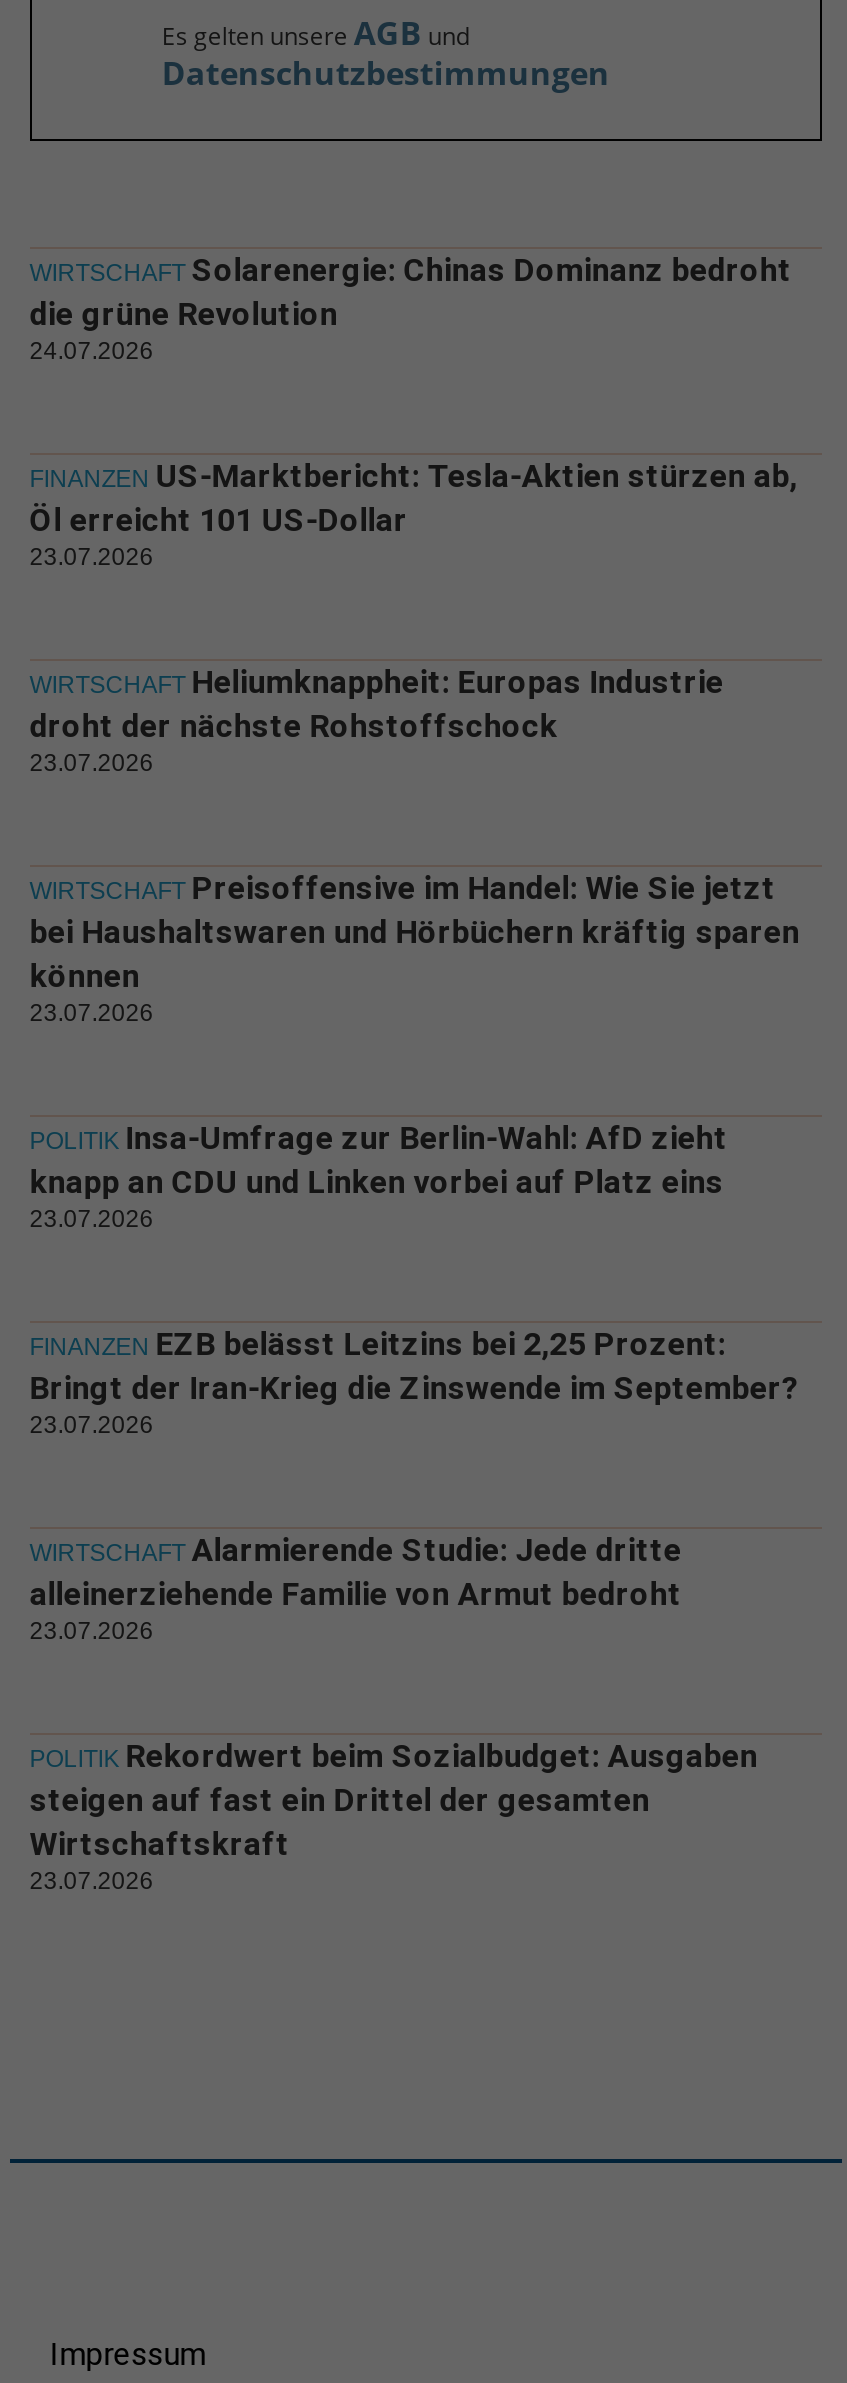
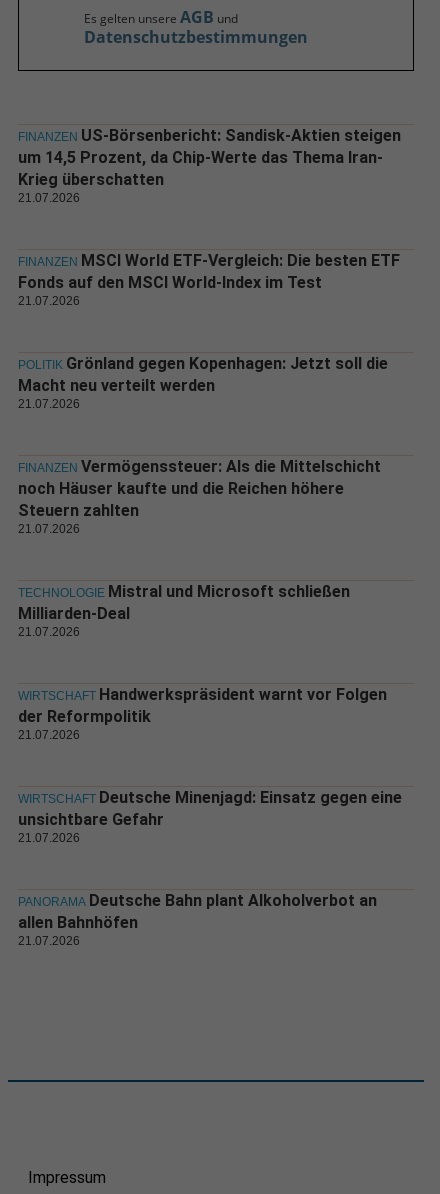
[29,251,791,365] WIRTSCHAFT Solarenergie: Chinas Dominanz bedroht | die grüne Revolution | 24.07.2026 -> [18,126,401,205] FINANZEN US-Börsenbericht: Sandisk-Aktien steigen | um 14,5 Prozent, da Chip-Werte das Thema Iran- | Krieg überschatten | 21.07.2026
[29,457,797,571] FINANZEN US-Marktbericht: Tesla-Aktien stürzen ab, | Öl erreicht 101 US-Dollar | 23.07.2026 -> [18,251,400,308] FINANZEN MSCI World ETF-Vergleich: Die besten ETF | Fonds auf den MSCI World-Index im Test | 21.07.2026
[29,663,723,777] WIRTSCHAFT Heliumknappheit: Europas Industrie | droht der nächste Rohstoffschock | 23.07.2026 -> [18,354,388,411] POLITIK Grönland gegen Kopenhagen: Jetzt soll die | Macht neu verteilt werden | 21.07.2026
[29,869,799,1027] WIRTSCHAFT Preisoffensive im Handel: Wie Sie jetzt | bei Haushaltswaren und Hörbüchern kräftig sparen | können | 23.07.2026 -> [18,457,381,536] FINANZEN Vermögenssteuer: Als die Mittelschicht | noch Häuser kaufte und die Reichen höhere | Steuern zahlten | 21.07.2026
[29,1119,727,1233] POLITIK Insa-Umfrage zur Berlin-Wahl: AfD zieht | knapp an CDU und Linken vorbei auf Platz eins | 23.07.2026 -> [18,582,350,639] TECHNOLOGIE Mistral und Microsoft schließen | Milliarden-Deal | 21.07.2026
[29,1325,799,1439] FINANZEN EZB belässt Leitzins bei 2,25 Prozent: | Bringt der Iran-Krieg die Zinswende im September? | 23.07.2026 -> [18,685,387,742] WIRTSCHAFT Handwerkspräsident warnt vor Folgen | der Reformpolitik | 21.07.2026
[29,1531,681,1645] WIRTSCHAFT Alarmierende Studie: Jede dritte | alleinerziehende Familie von Armut bedroht | 23.07.2026 -> [18,788,402,845] WIRTSCHAFT Deutsche Minenjagd: Einsatz gegen eine | unsichtbare Gefahr | 21.07.2026
[29,1737,757,1895] POLITIK Rekordwert beim Sozialbudget: Ausgaben | steigen auf fast ein Drittel der gesamten | Wirtschaftskraft | 23.07.2026 -> [18,891,377,948] PANORAMA Deutsche Bahn plant Alkoholverbot an | allen Bahnhöfen | 21.07.2026

